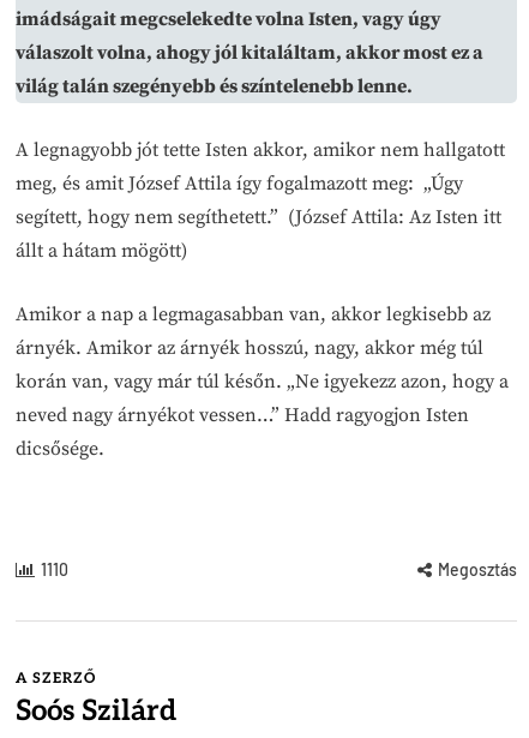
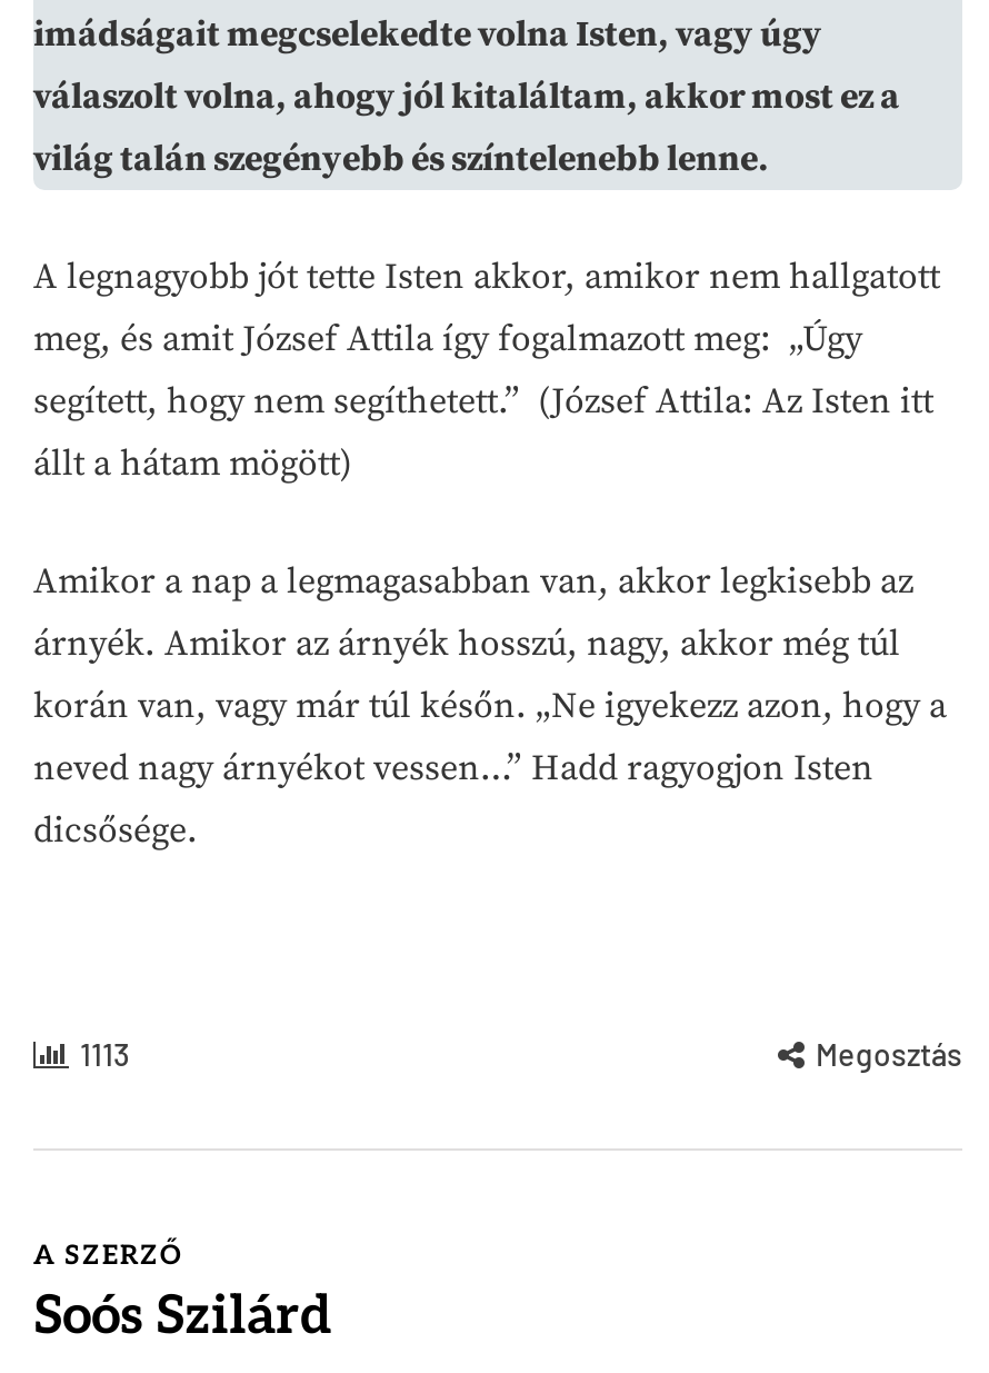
[41,559,68,579] 1110 -> [80,1034,129,1072] 1113

